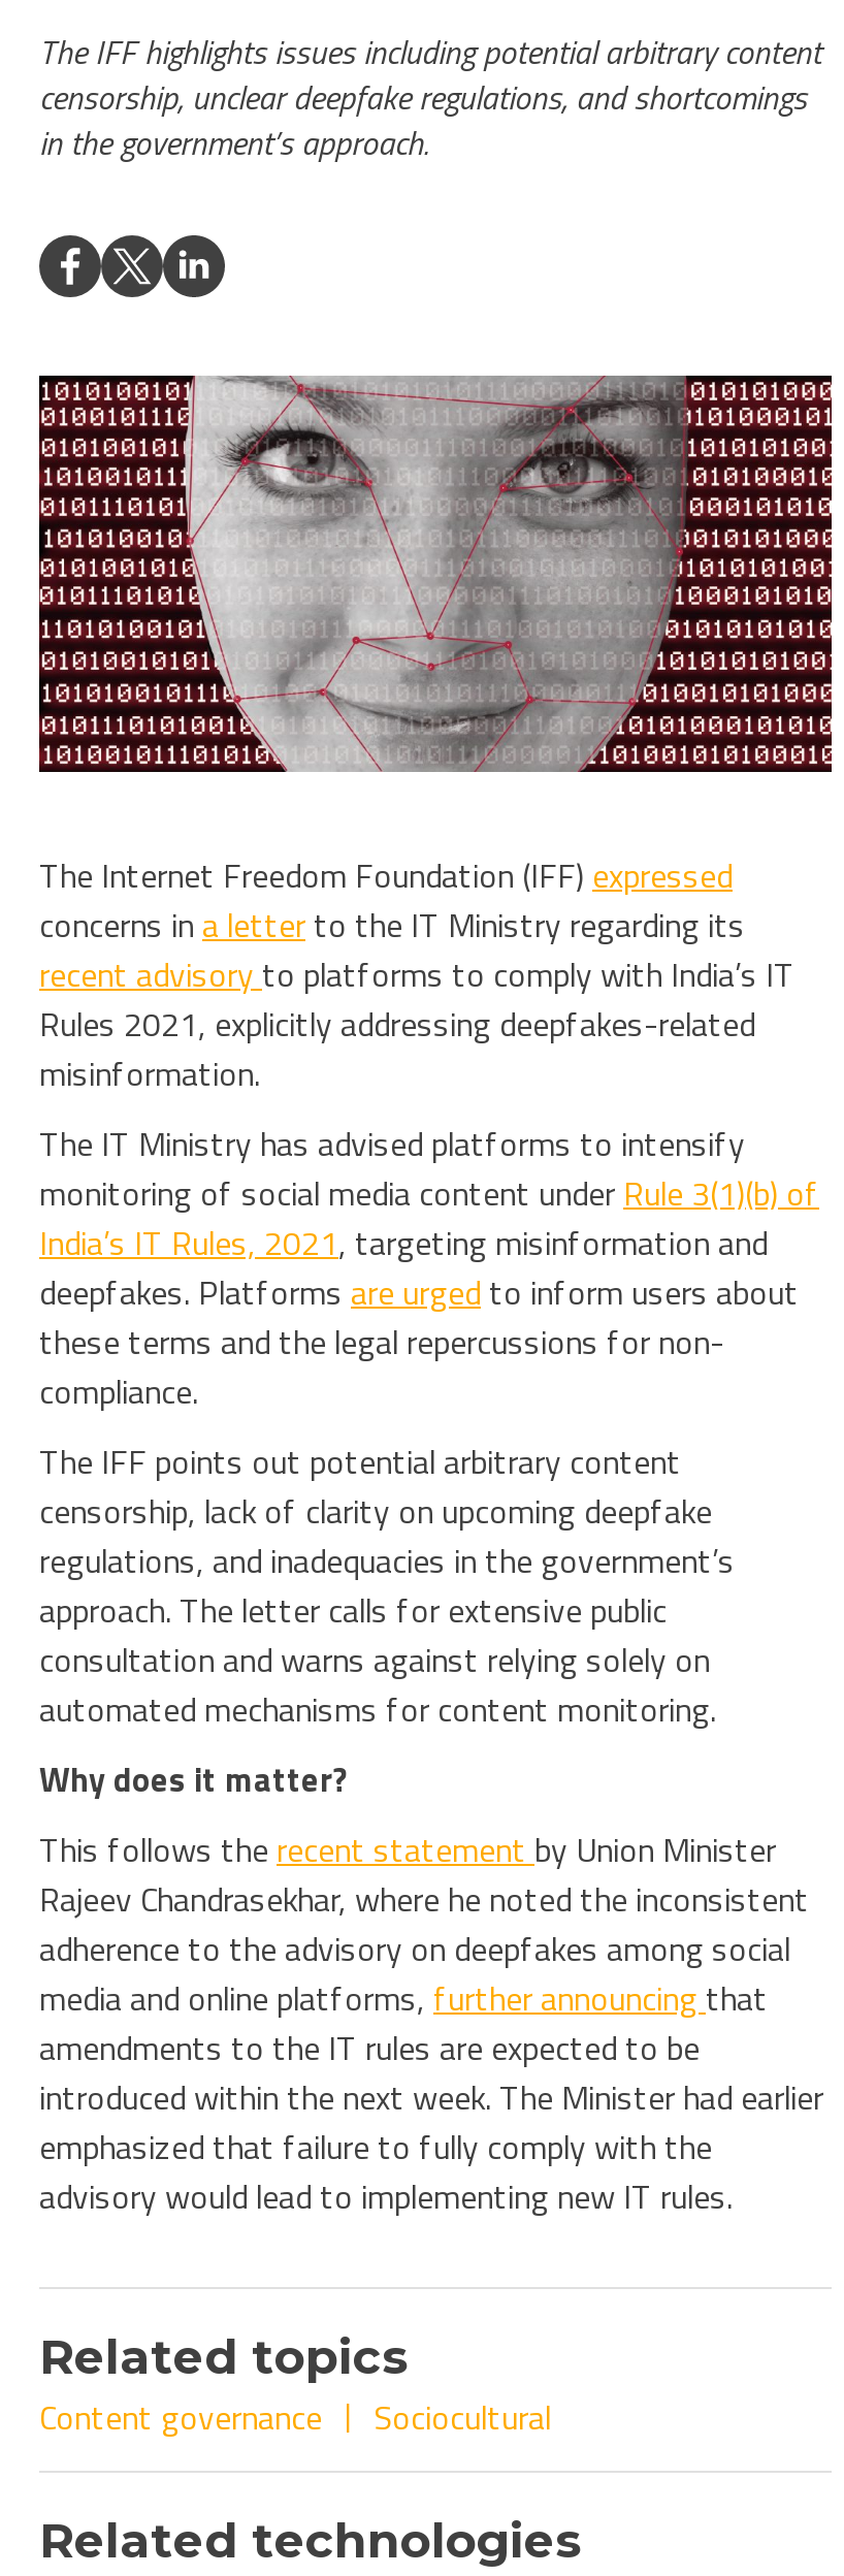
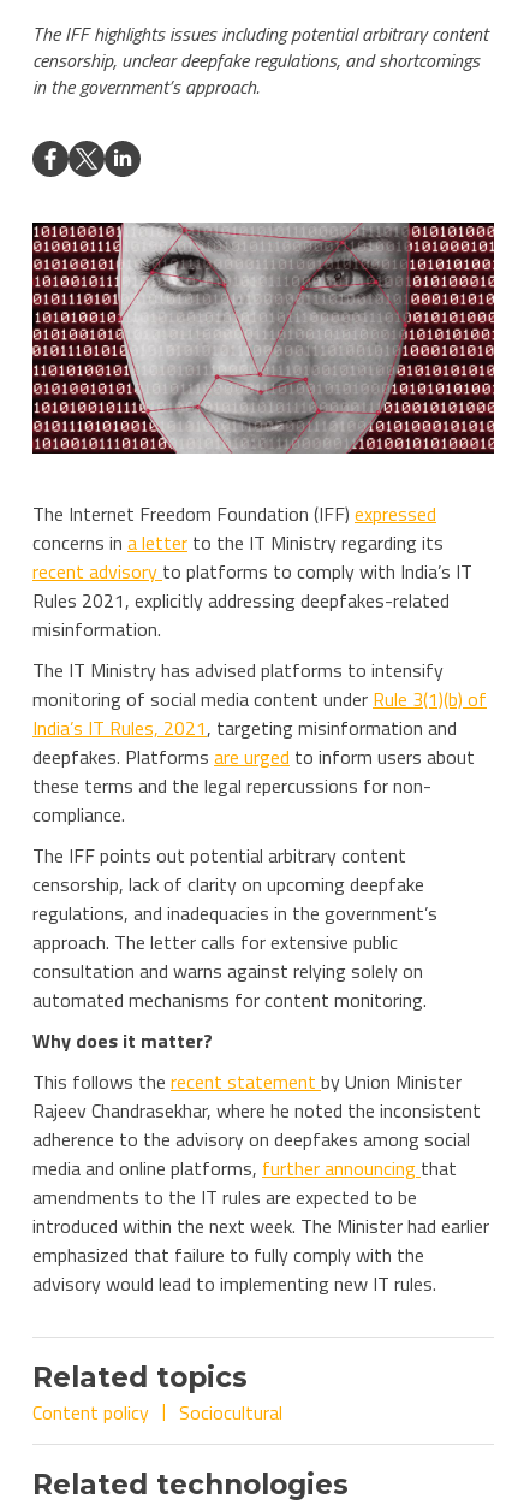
[39,2393,322,2442] Content governance -> [32,1398,149,1427] Content policy

